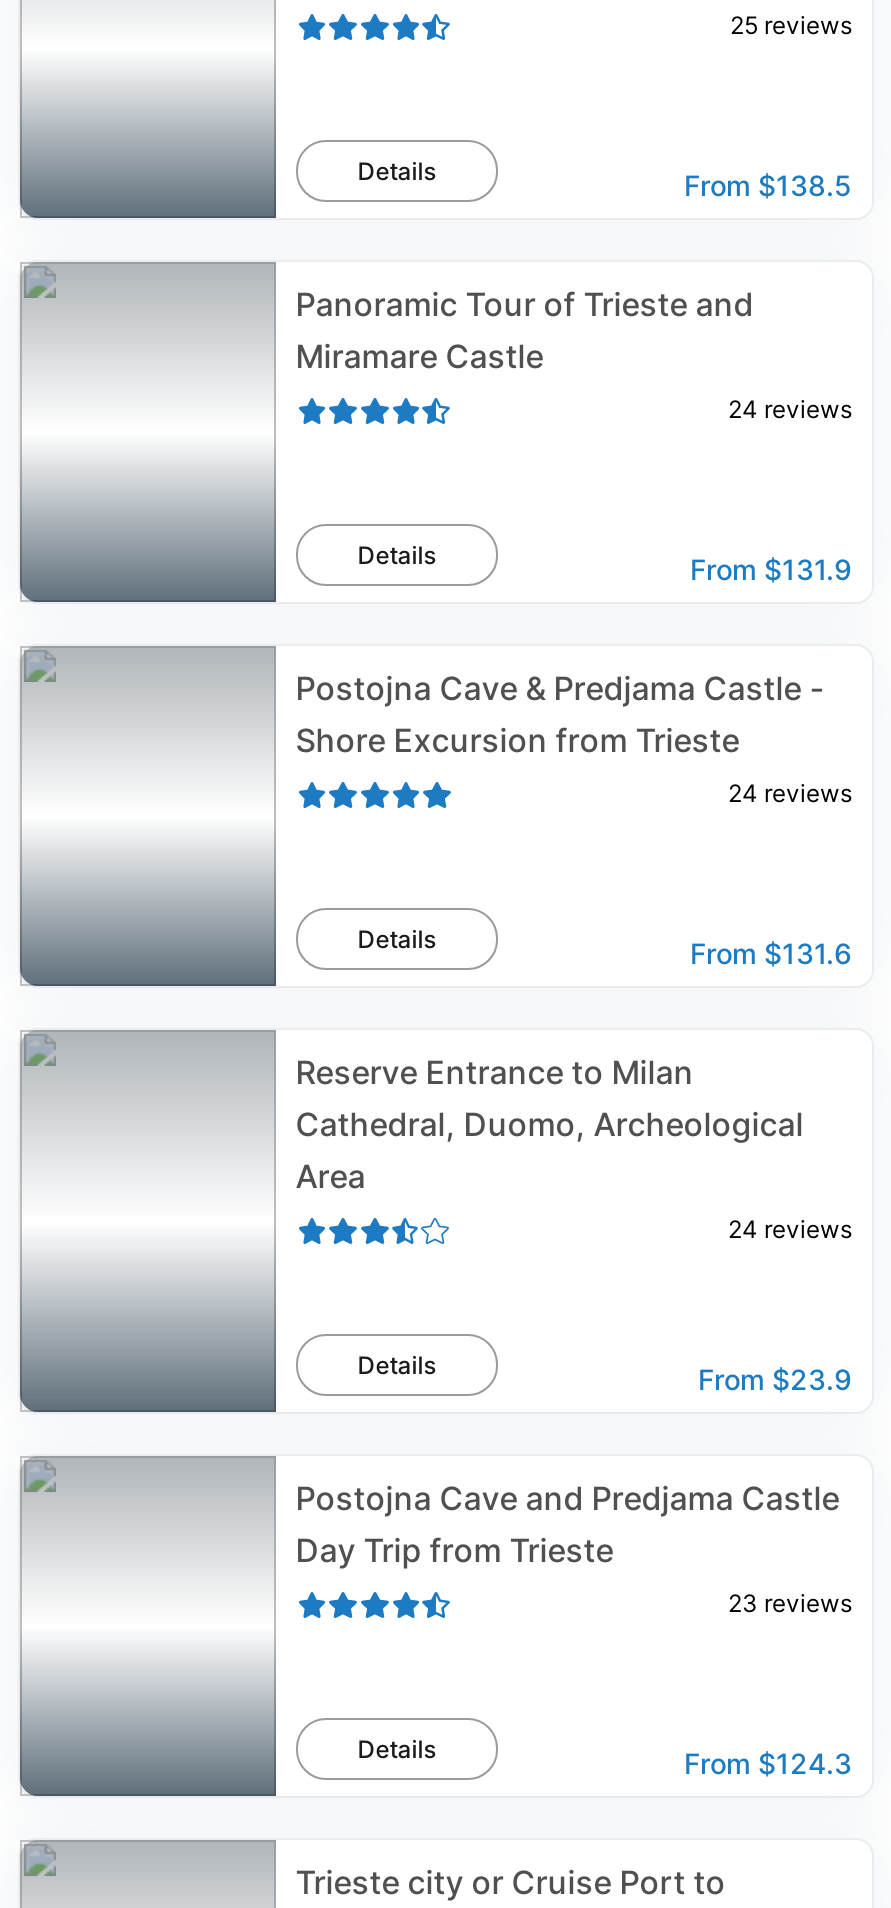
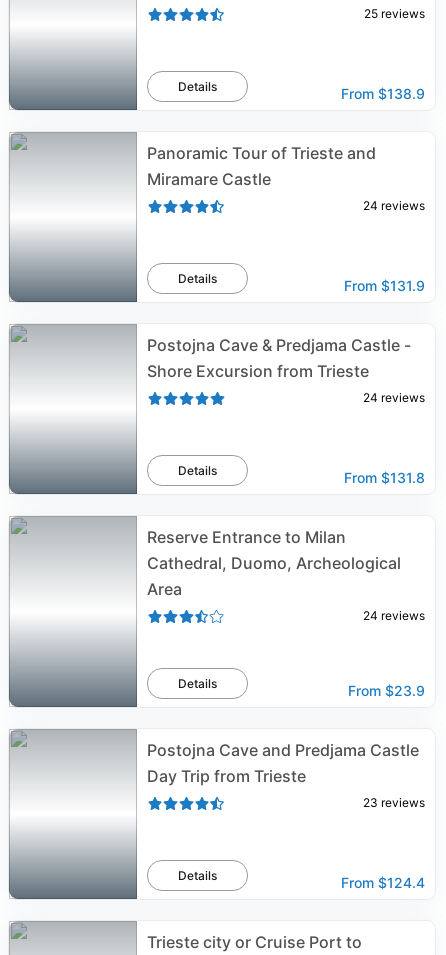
[684,168,852,202] From $138.5 -> [341,85,425,102] From $138.9
[690,936,852,970] From $131.6 -> [344,469,425,486] From $131.8
[684,1746,852,1780] From $124.3 -> [341,874,425,891] From $124.4

